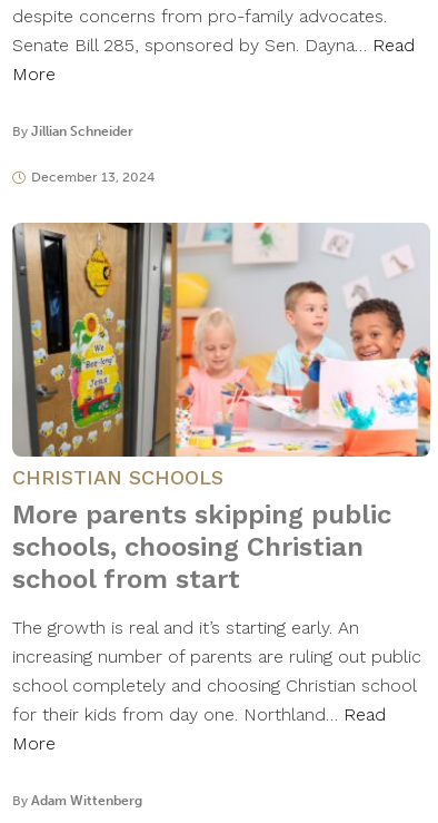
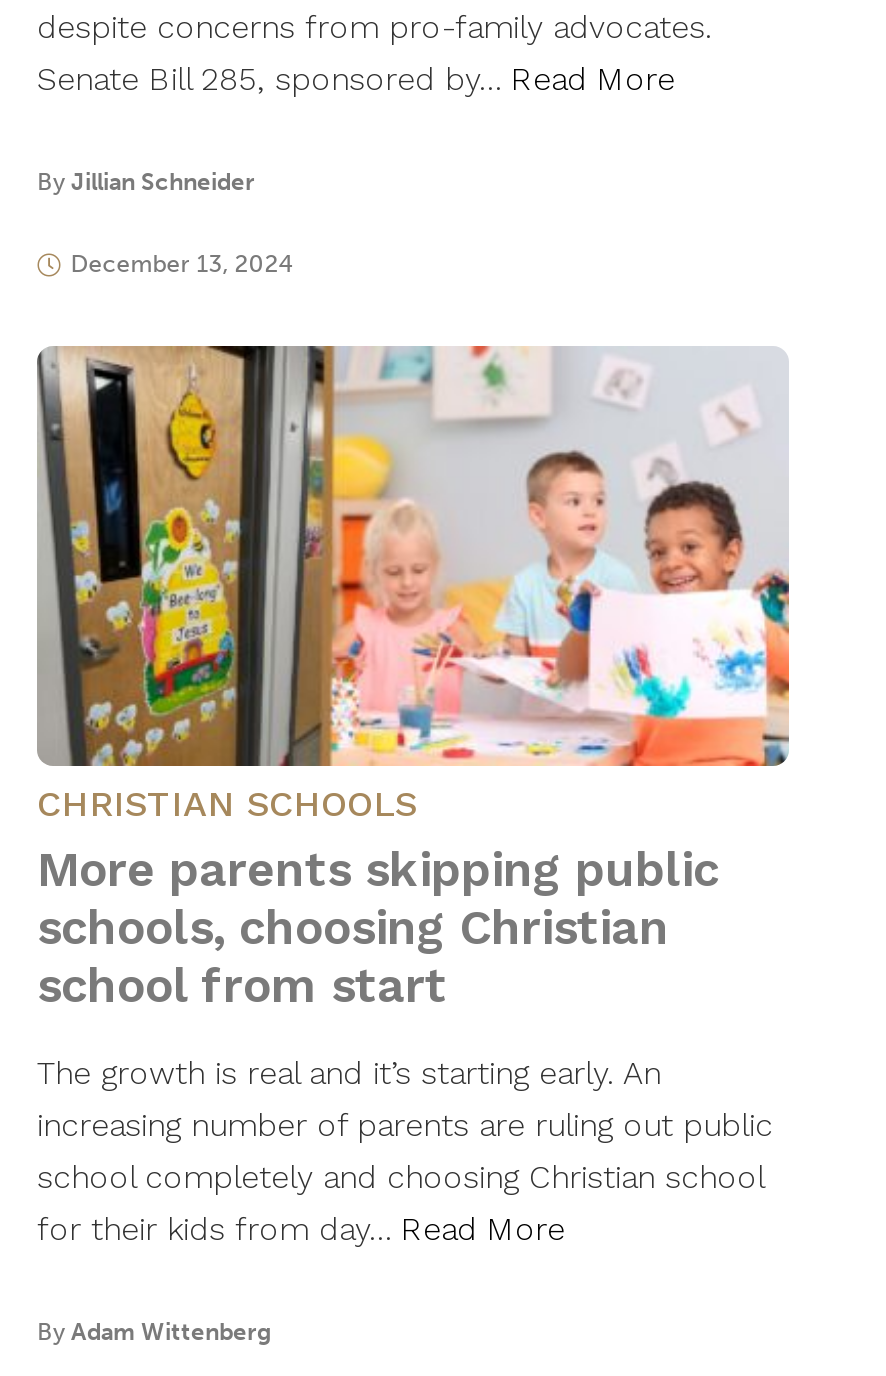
[12,35,415,85] Senate Bill 285, sponsored by Sen. Dayna… Read | More -> [37,60,675,98] Senate Bill 285, sponsored by… Read More
[12,704,386,754] for their kids from day one. Northland… Read | More -> [37,1210,565,1248] for their kids from day… Read More

